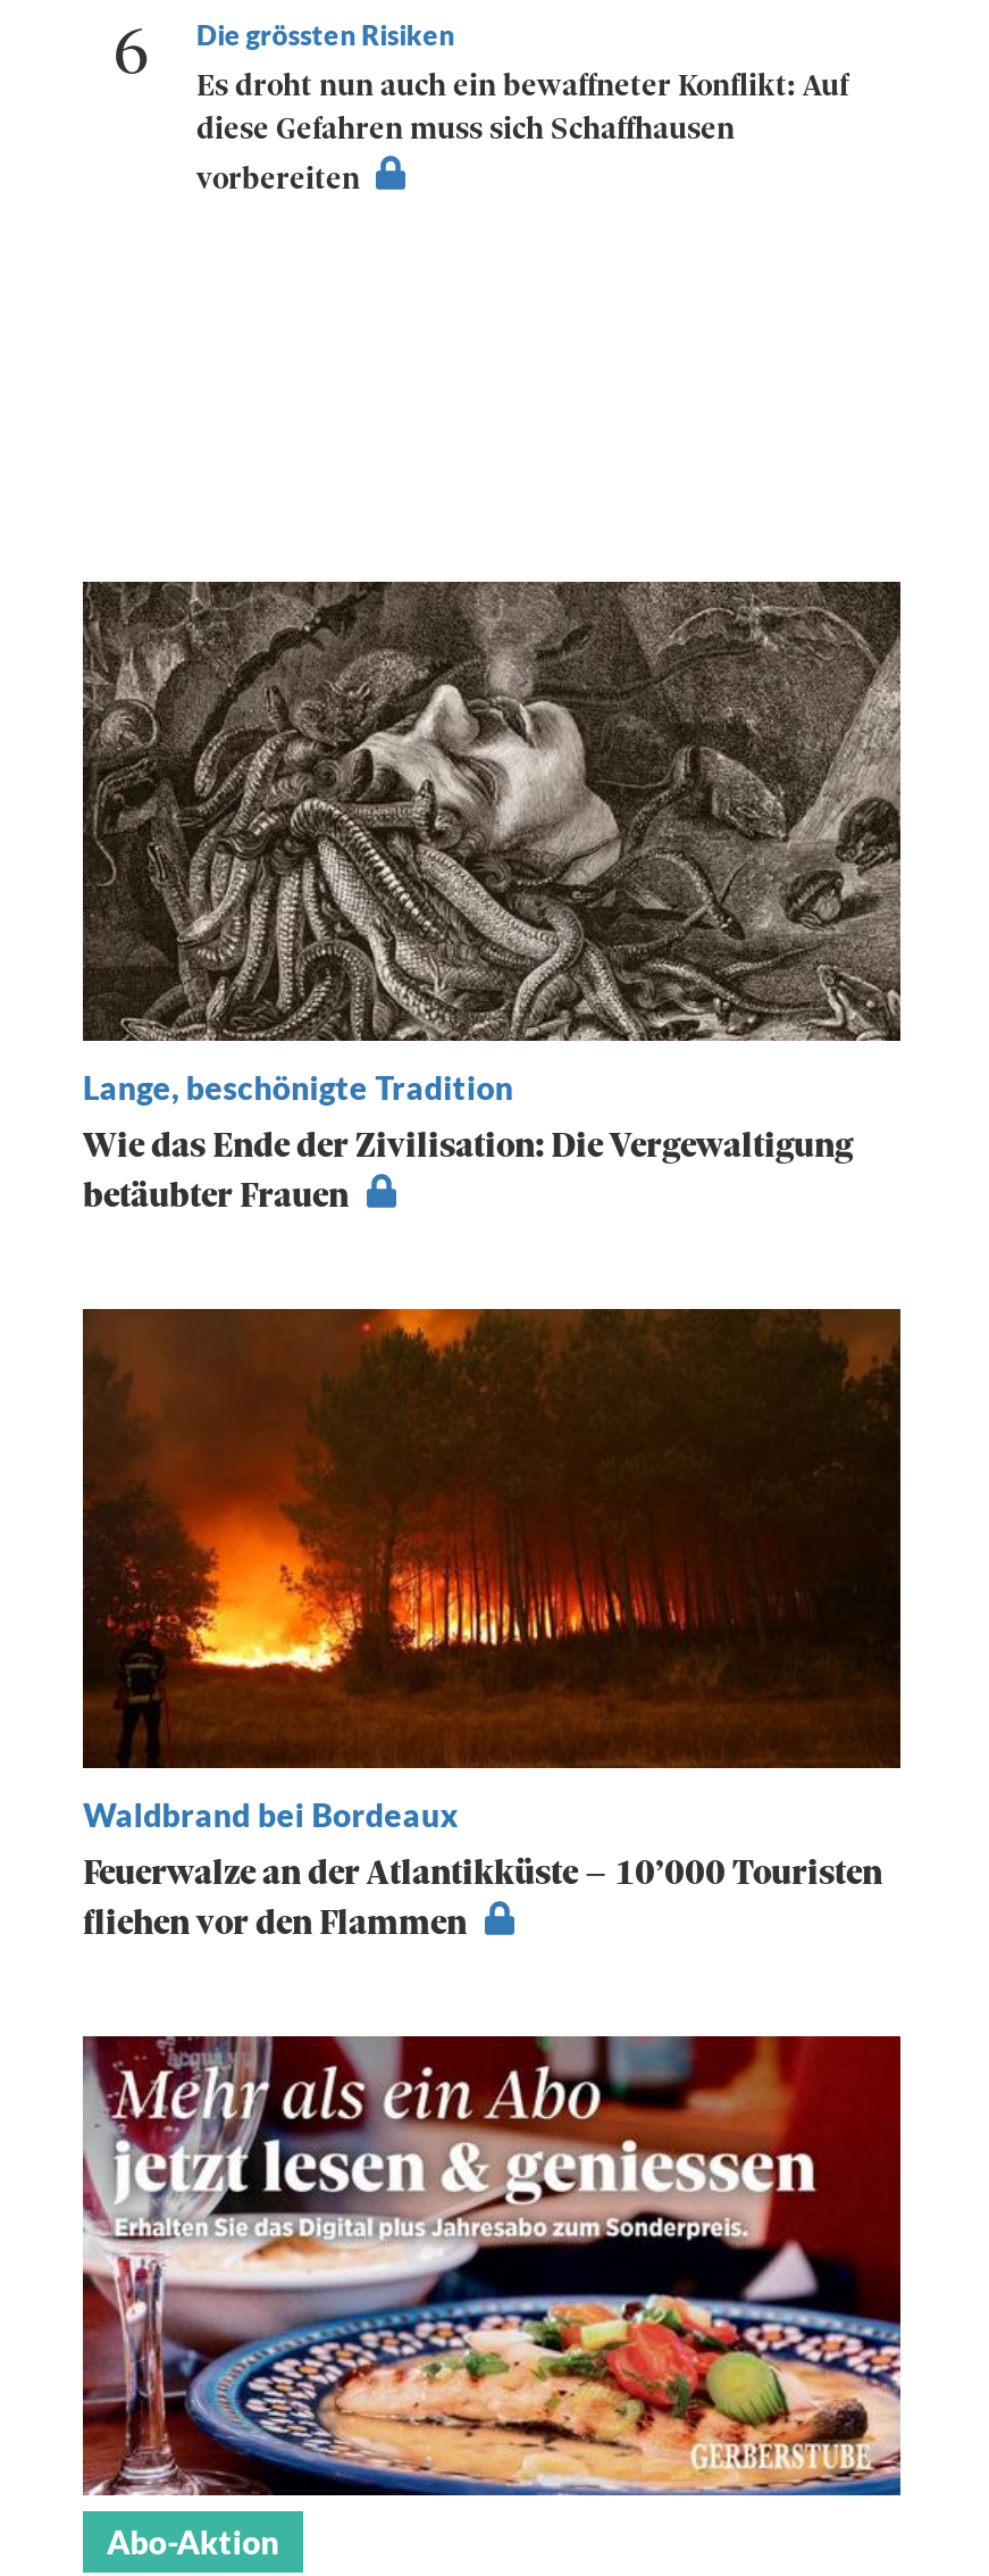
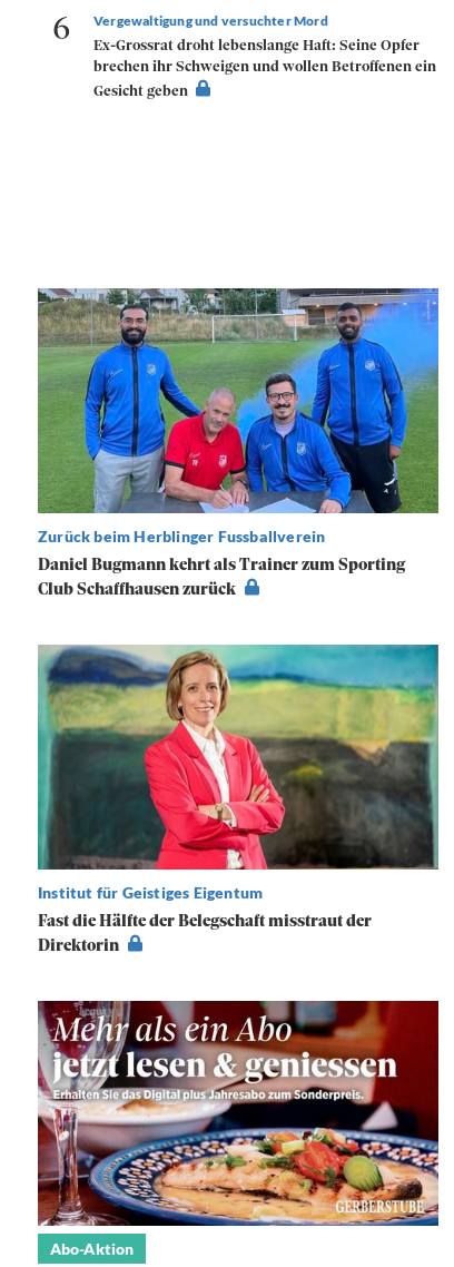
[196,18,848,198] Die grössten Risiken | Es droht nun auch ein bewaffneter Konflikt: Auf | diese Gefahren muss sich Schaffhausen | vorbereiten -> [93,12,436,100] Vergewaltigung und versuchter Mord | Ex-Grossrat droht lebenslange Haft: Seine Opfer | brechen ihr Schweigen und wollen Betroffenen ein | Gesicht geben
[81,580,903,1215] [image] | Lange, beschönigte Tradition | Wie das Ende der Zivilisation: Die Vergewaltigung | betäubter Frauen -> [37,287,440,599] [image] | Zurück beim Herblinger Fussballverein | Daniel Bugmann kehrt als Trainer zum Sporting | Club Schaffhausen zurück
[81,1307,903,1942] [image] | Waldbrand bei Bordeaux | Feuerwalze an der Atlantikküste – 10’000 Touristen | fliehen vor den Flammen -> [37,644,440,955] [image] | Institut für Geistiges Eigentum | Fast die Hälfte der Belegschaft misstraut der | Direktorin

